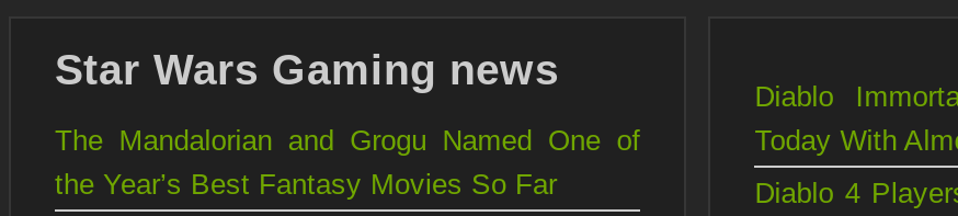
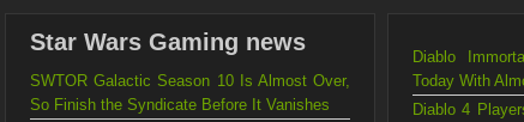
[55,123,641,200] The Mandalorian and Grogu Named One of | the Year’s Best Fantasy Movies So Far -> [30,71,350,113] SWTOR Galactic Season 10 Is Almost Over, | So Finish the Syndicate Before It Vanishes

